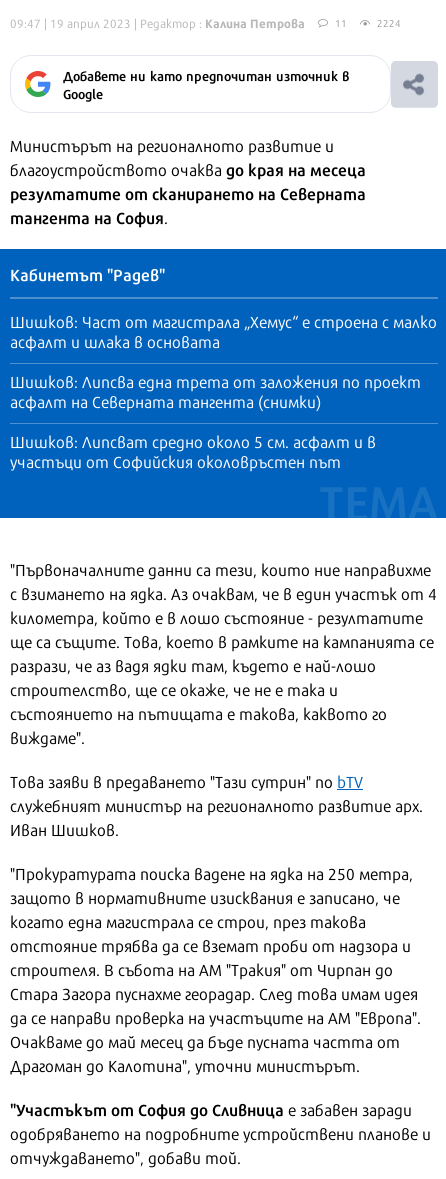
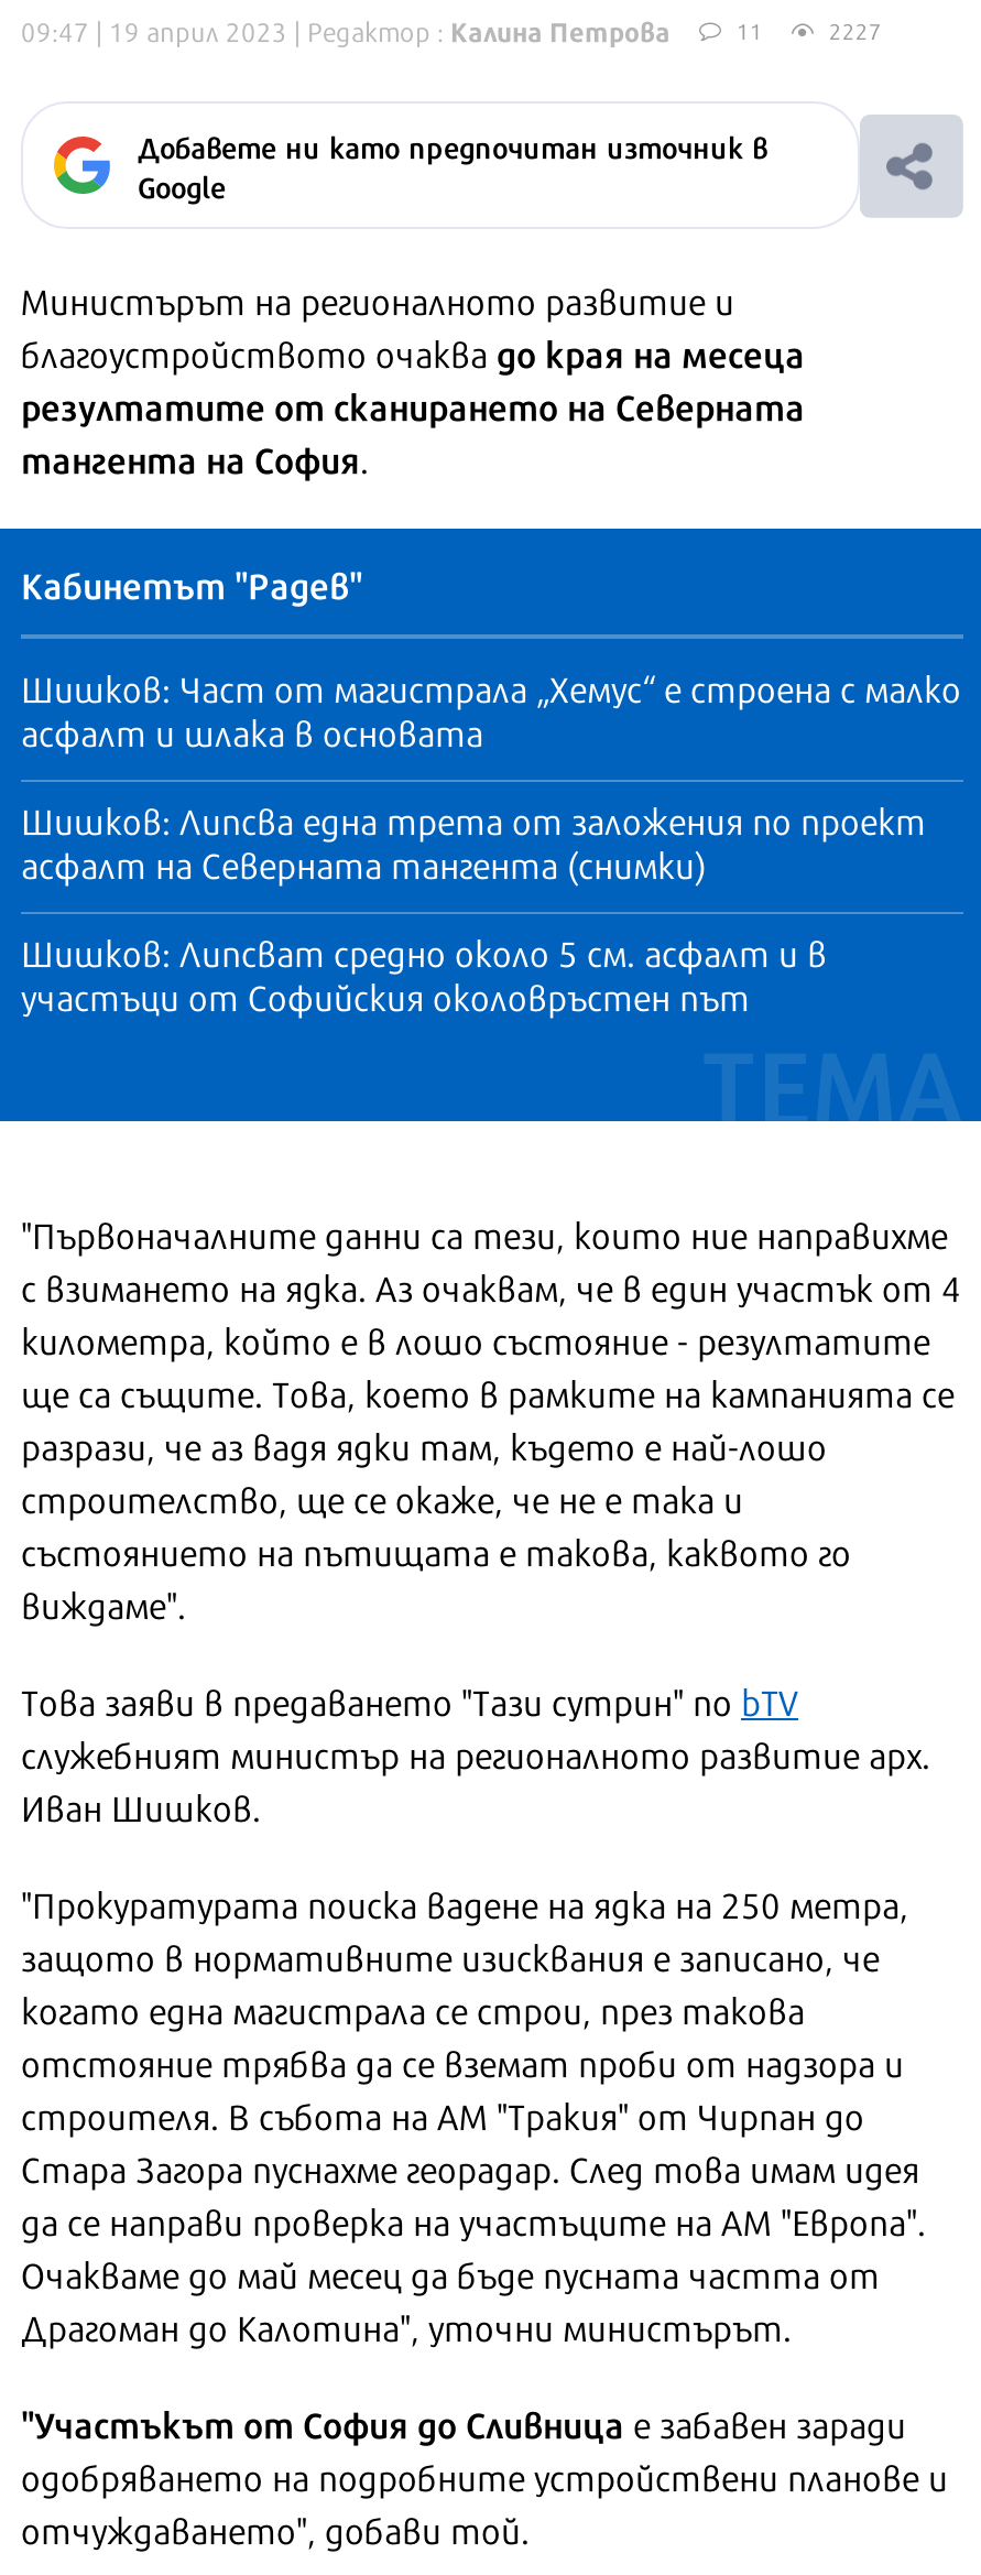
[377,15,401,30] 2224 -> [829,13,882,46] 2227

